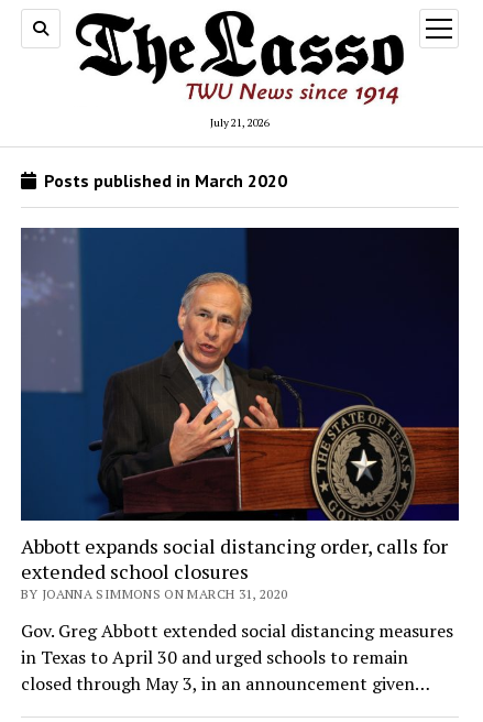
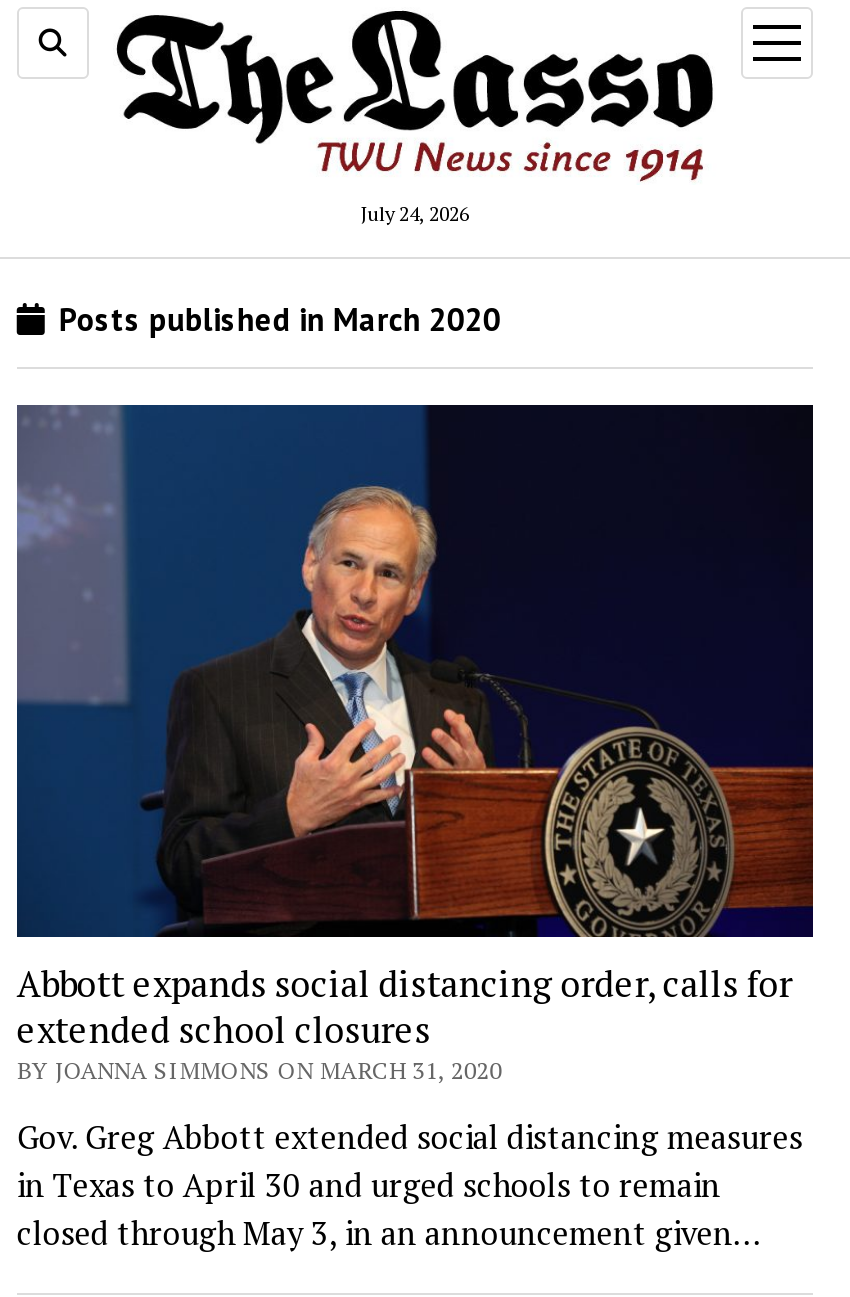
[210,116,270,130] July 21, 2026 -> [361,202,469,228] July 24, 2026

